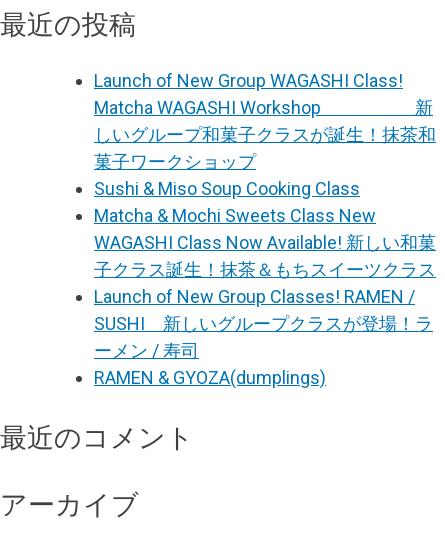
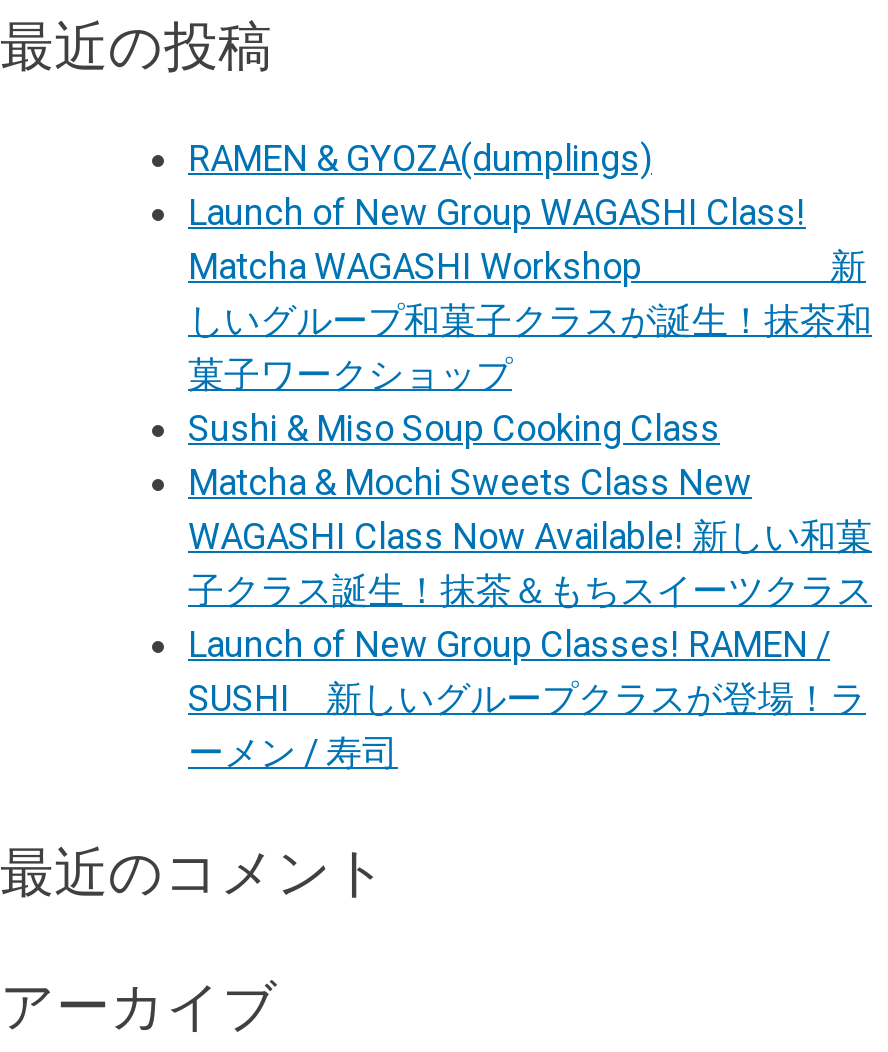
moved [94,70,436,361] -> [188,191,872,773]: Launch of New Group WAGASHI Class! | Matcha WAGASHI Workshop 新 | しいグループ和菓子クラスが誕生！抹茶和 | ... | SUSHI 新しいグループクラスが登場！ラ | ーメン / 寿司
moved [94,367,326,388] -> [188,137,652,179]: RAMEN & GYOZA(dumplings)

